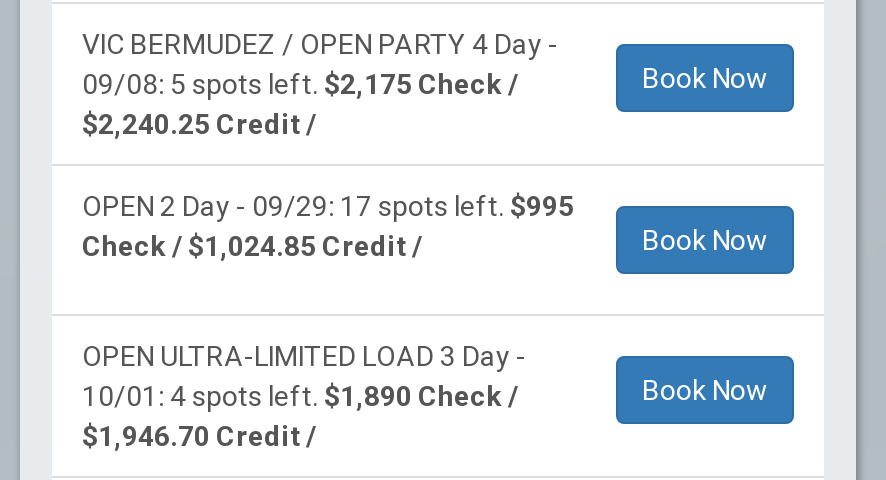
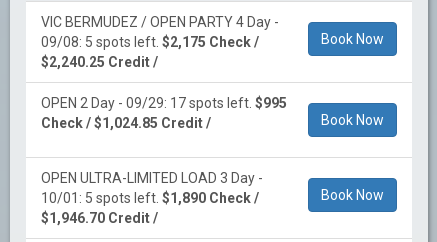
[82,380,518,412] 10/01: 4 spots left. $1,890 Check / -> [41,190,259,206] 10/01: 5 spots left. $1,890 Check /

